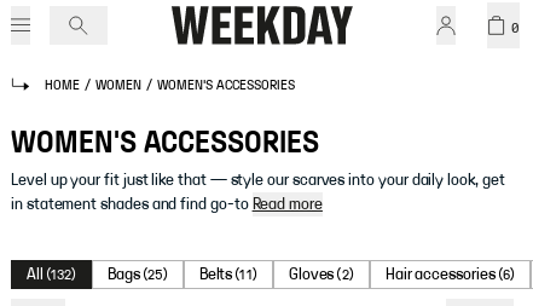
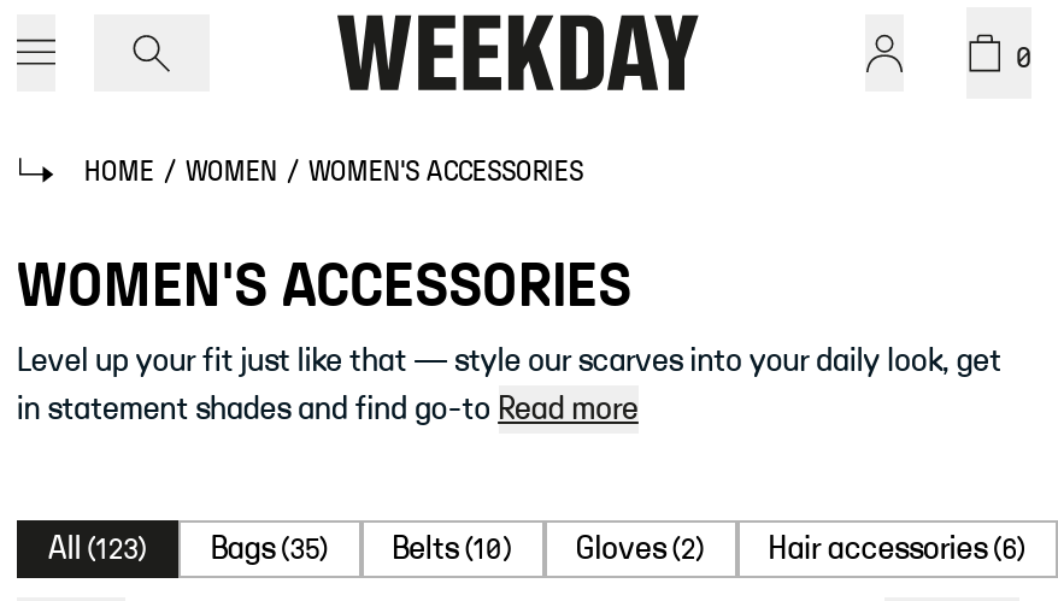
[27,266,77,283] All (132) -> [48,532,148,566] All (123)
[108,266,168,283] Bags (25) -> [211,532,329,566] Bags (35)
[199,266,257,283] Belts (11) -> [392,532,513,566] Belts (10)

